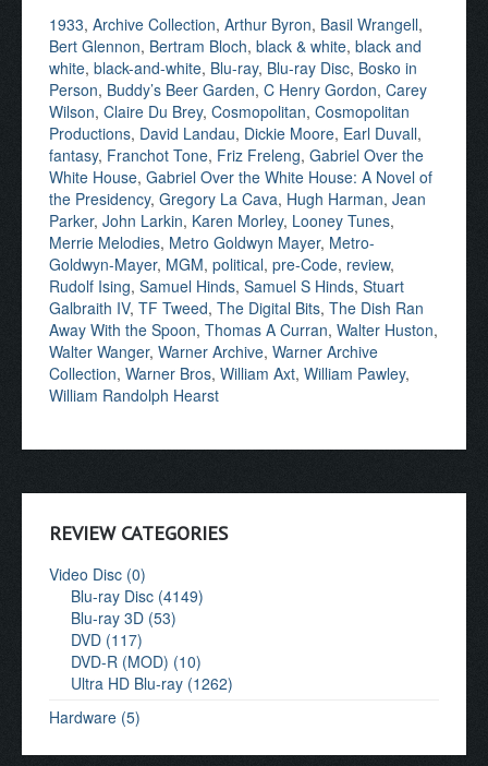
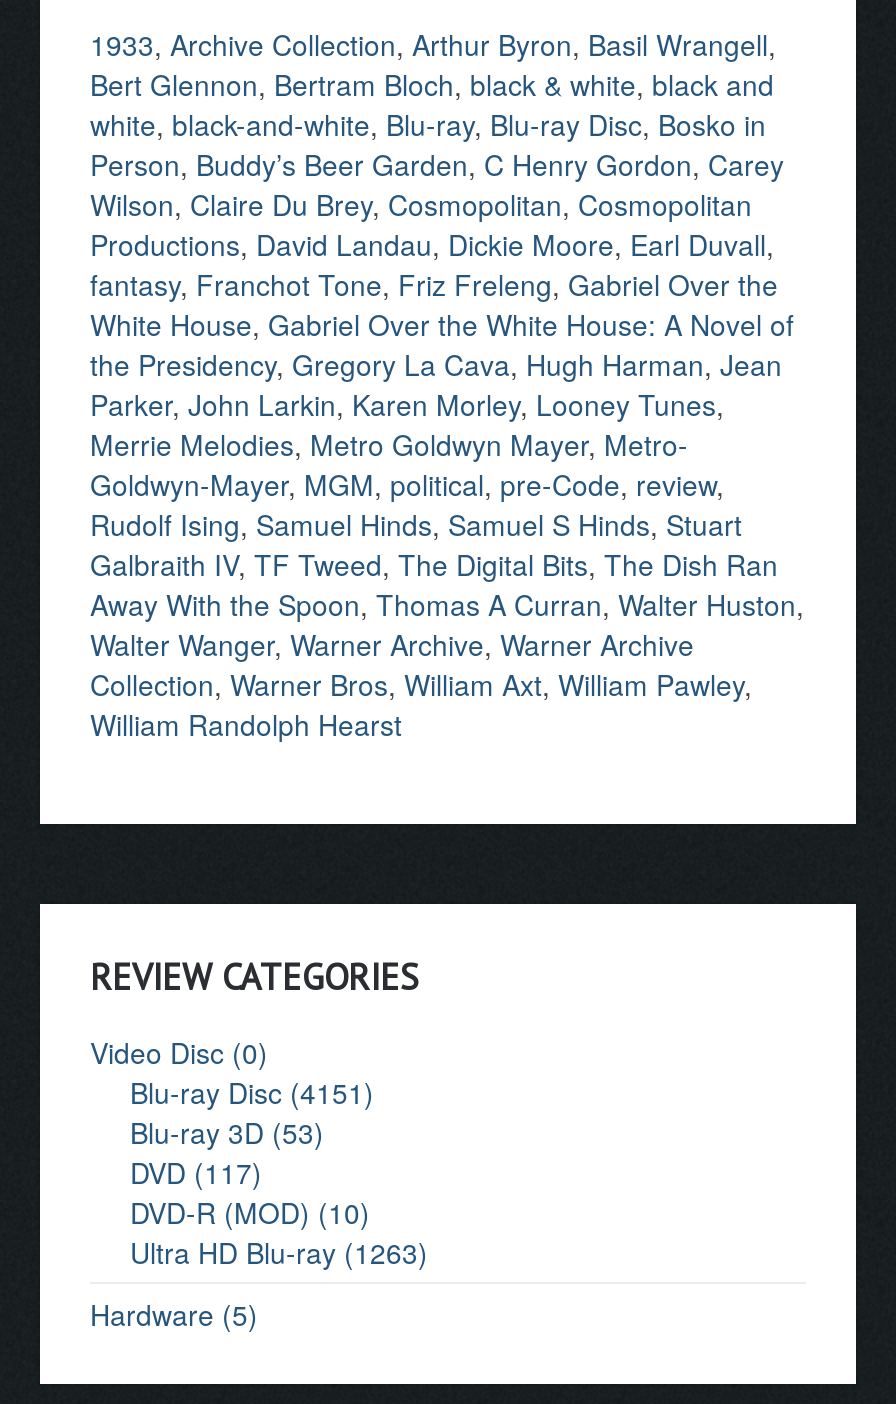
[71,585,204,606] Blu-ray Disc (4149) -> [130,1072,374,1112] Blu-ray Disc (4151)
[71,672,233,694] Ultra HD Blu-ray (1262) -> [130,1232,428,1272] Ultra HD Blu-ray (1263)

